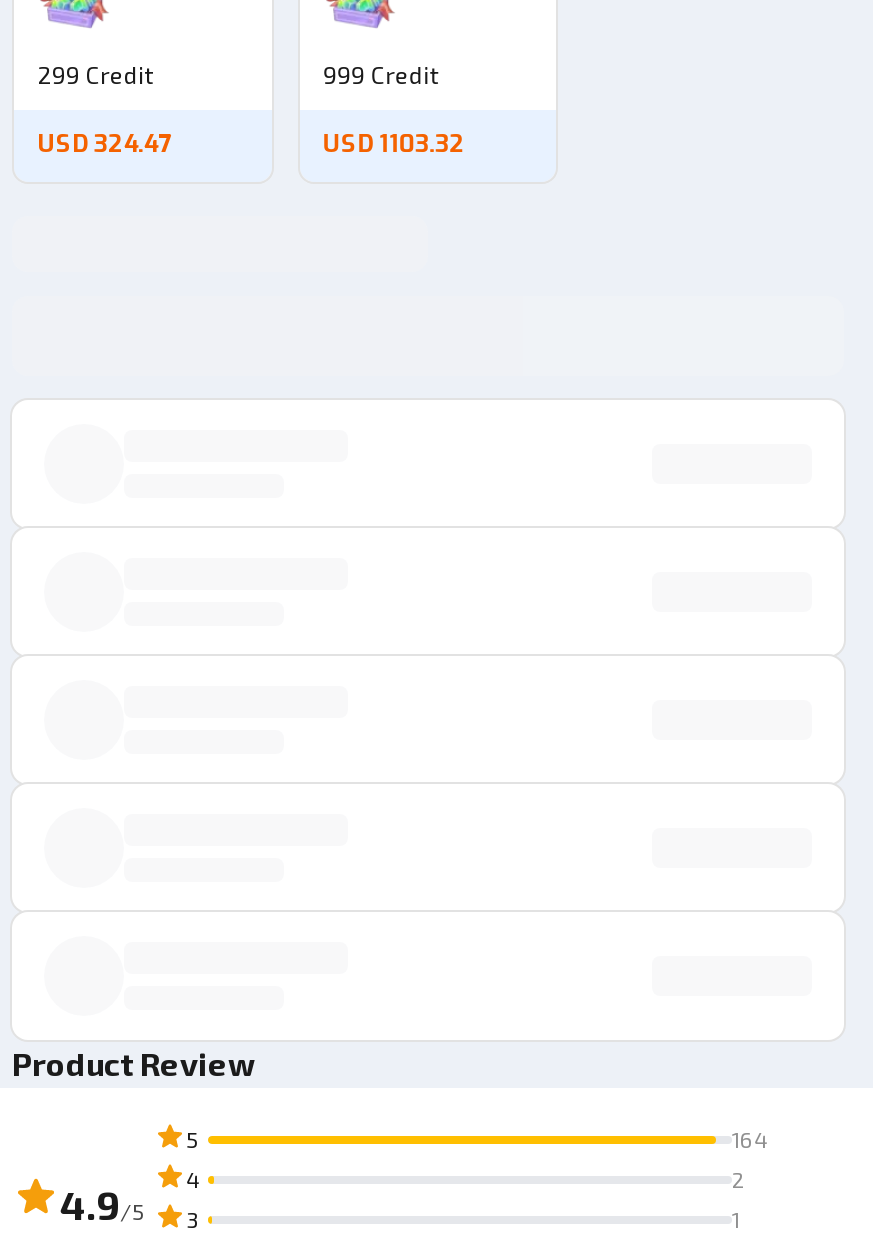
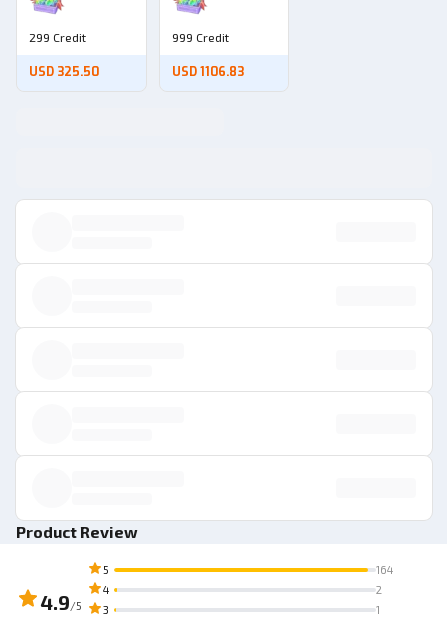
[38,128,172,160] USD 324.47 -> [29,64,99,80] USD 325.50
[323,128,465,160] USD 1103.32 -> [172,64,244,80] USD 1106.83

